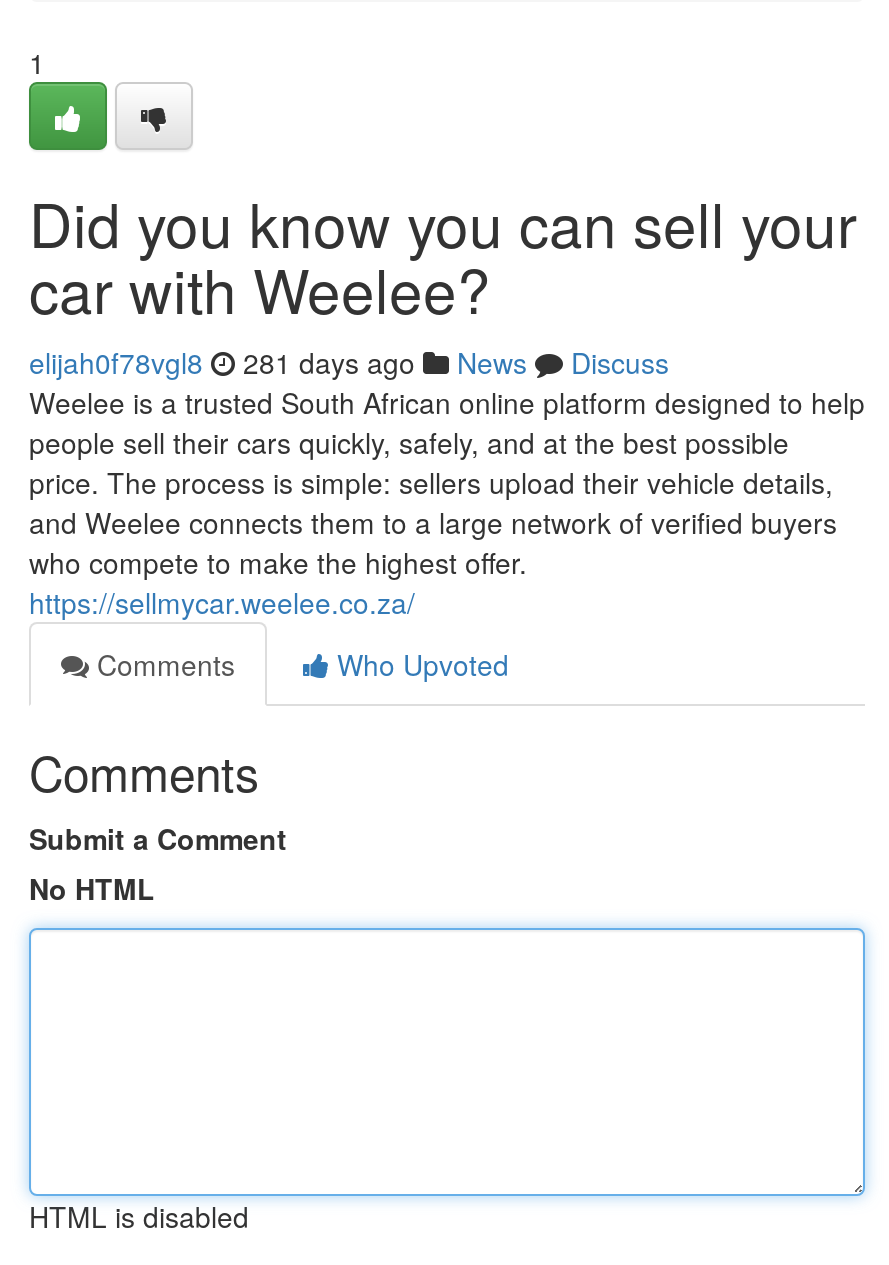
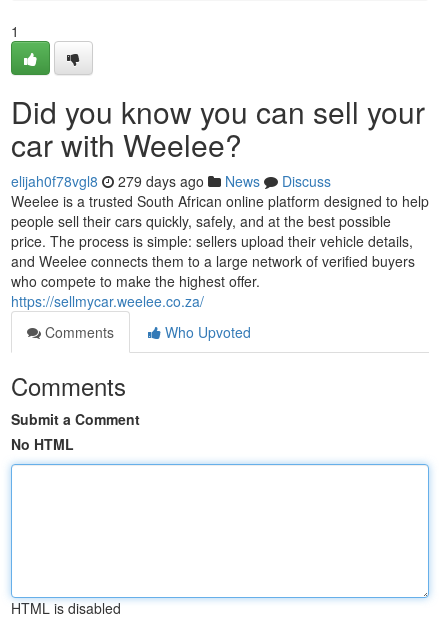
[29,342,669,382] elijah0f78vgl8 281 days ago News Discuss -> [11,171,331,191] elijah0f78vgl8 279 days ago News Discuss

